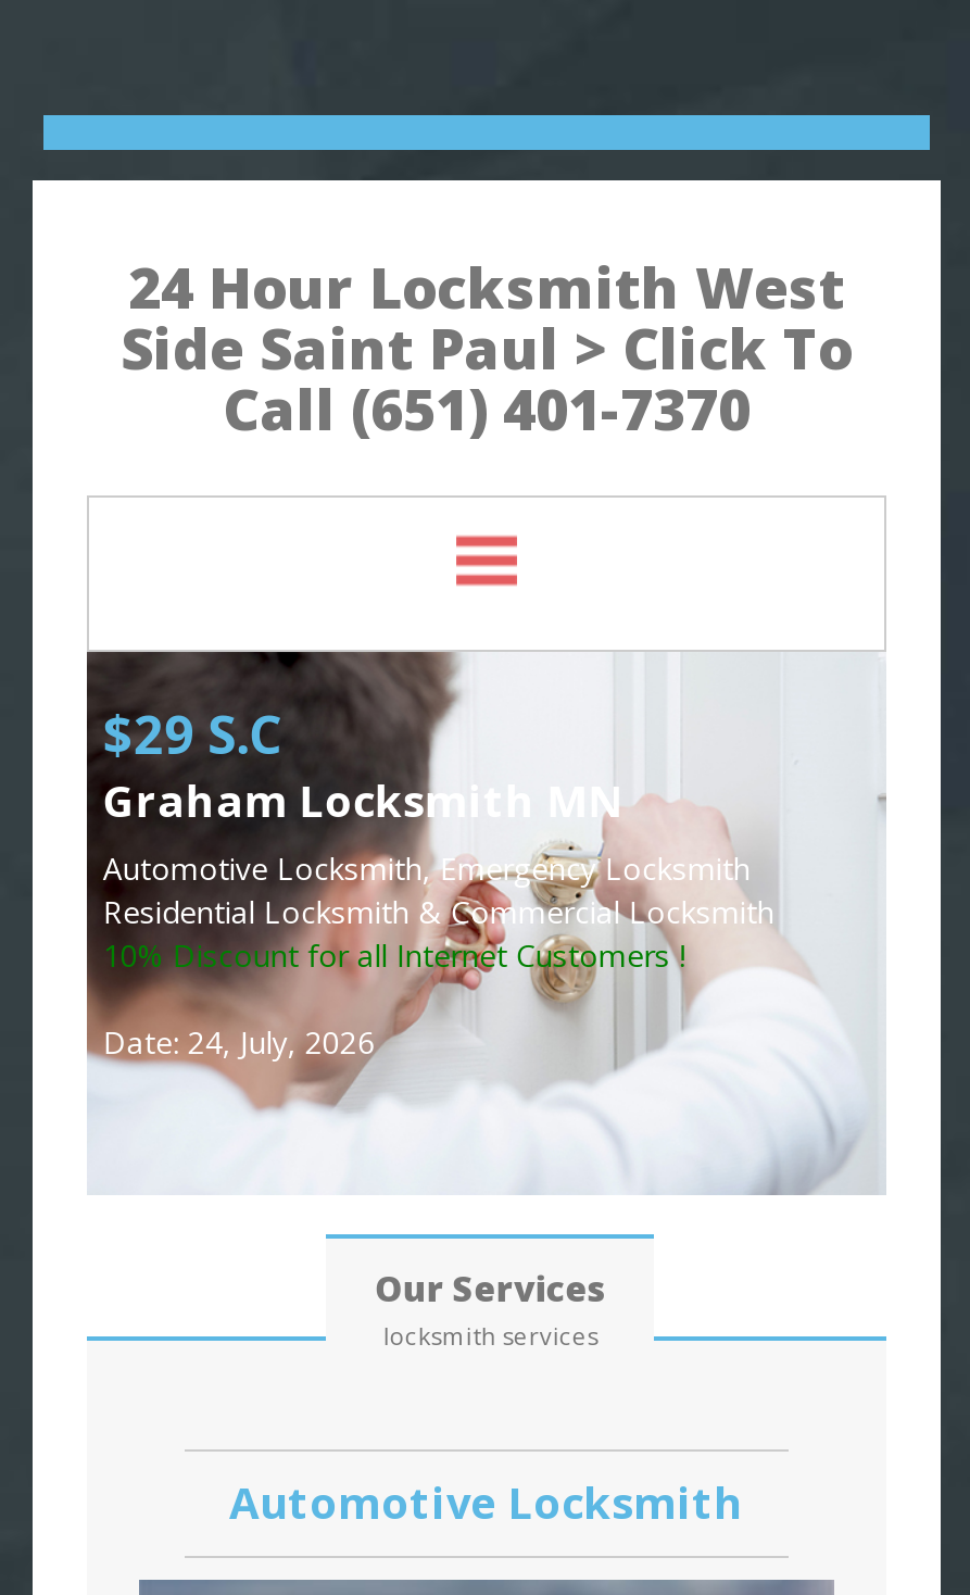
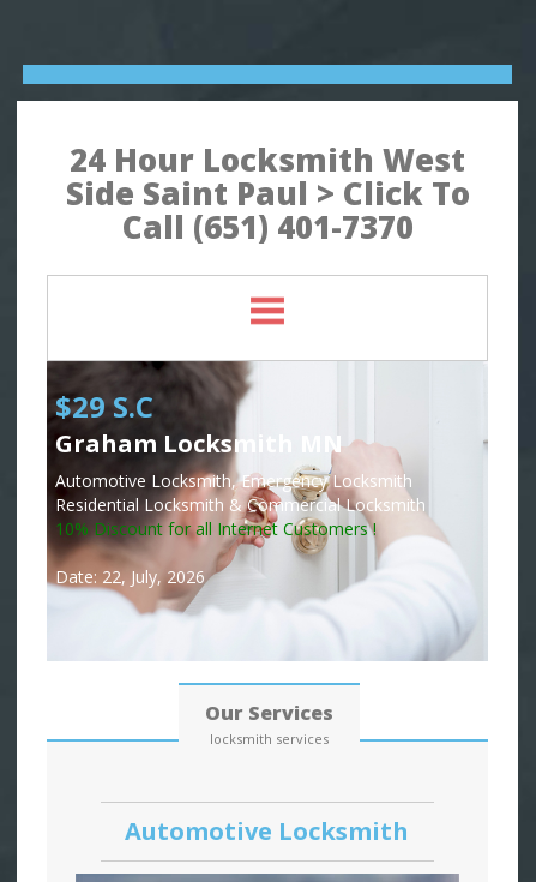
[103,1021,375,1062] Date: 24, July, 2026 -> [56,565,206,588] Date: 22, July, 2026

